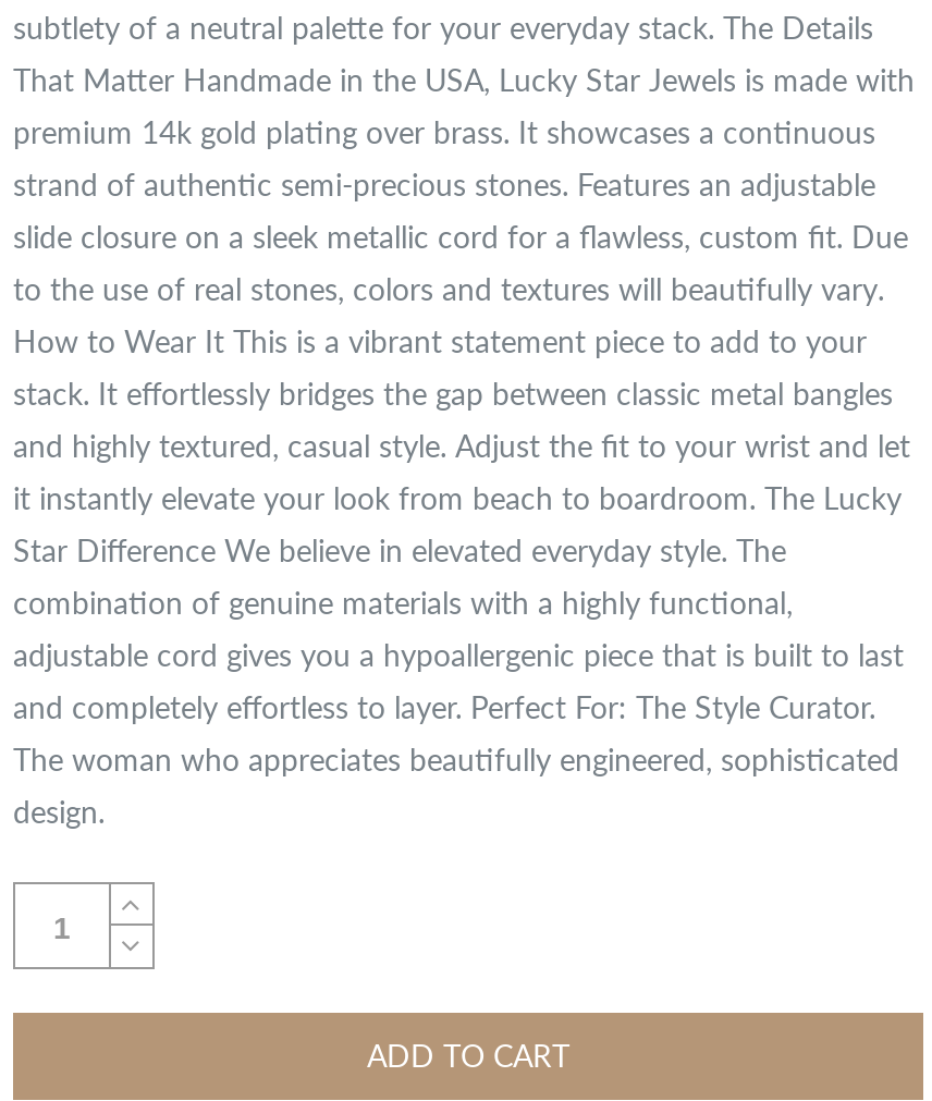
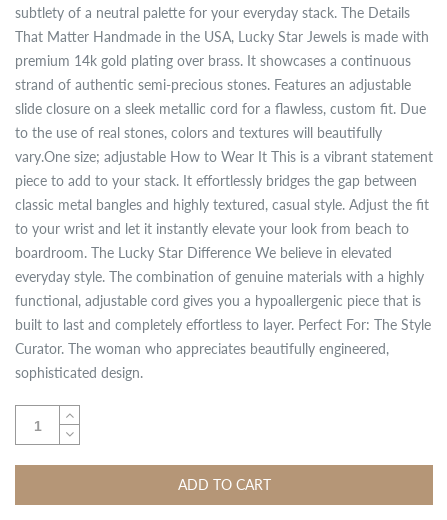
[13,270,910,830] to the use of real stones, colors and textures will beautifully vary. | How to Wear It This is a vibrant statement piece to add to your | stack. It effortlessly bridges the gap between classic metal bangles | and highly textured, casual style. Adjust the fit to your wrist and let | it instantly elevate your look from beach to boardroom. The Lucky | Star Difference We believe in elevated everyday style. The | combination of genuine materials with a highly functional, | adjustable cord gives you a hypoallergenic piece that is built to last | and completely effortless to layer. Perfect For: The Style Curator. | The woman who appreciates beautifully engineered, sophisticated | design. -> [15,124,433,381] to the use of real stones, colors and textures will beautifully | vary.One size; adjustable How to Wear It This is a vibrant statement | piece to add to your stack. It effortlessly bridges the gap between | classic metal bangles and highly textured, casual style. Adjust the fit | to your wrist and let it instantly elevate your look from beach to | boardroom. The Lucky Star Difference We believe in elevated | everyday style. The combination of genuine materials with a highly | functional, adjustable cord gives you a hypoallergenic piece that is | built to last and completely effortless to layer. Perfect For: The Style | Curator. The woman who appreciates beautifully engineered, | sophisticated design.

